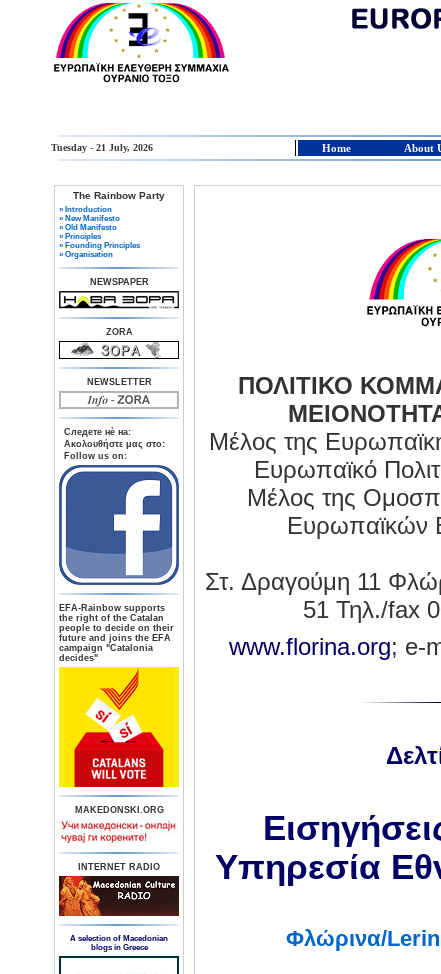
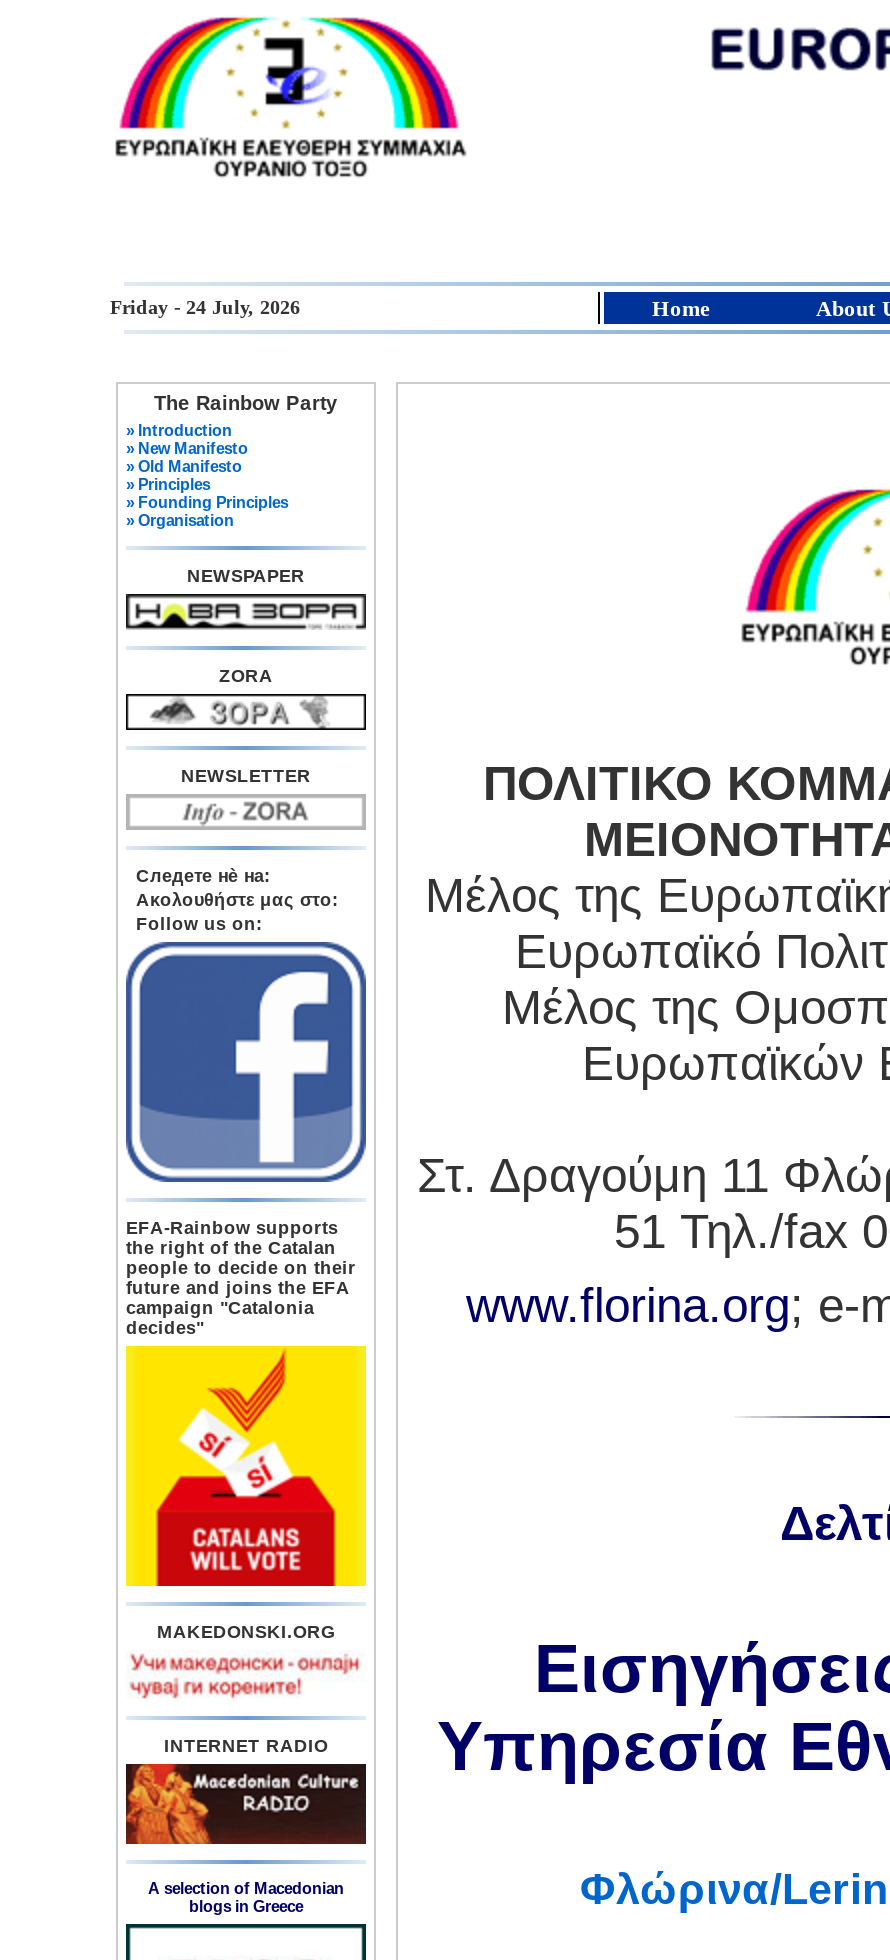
[51,142,153,153] Tuesday - 21 July, 2026 -> [110,296,300,318] Friday - 24 July, 2026

